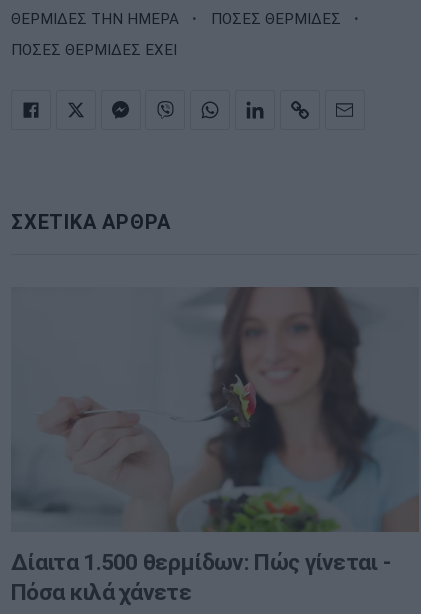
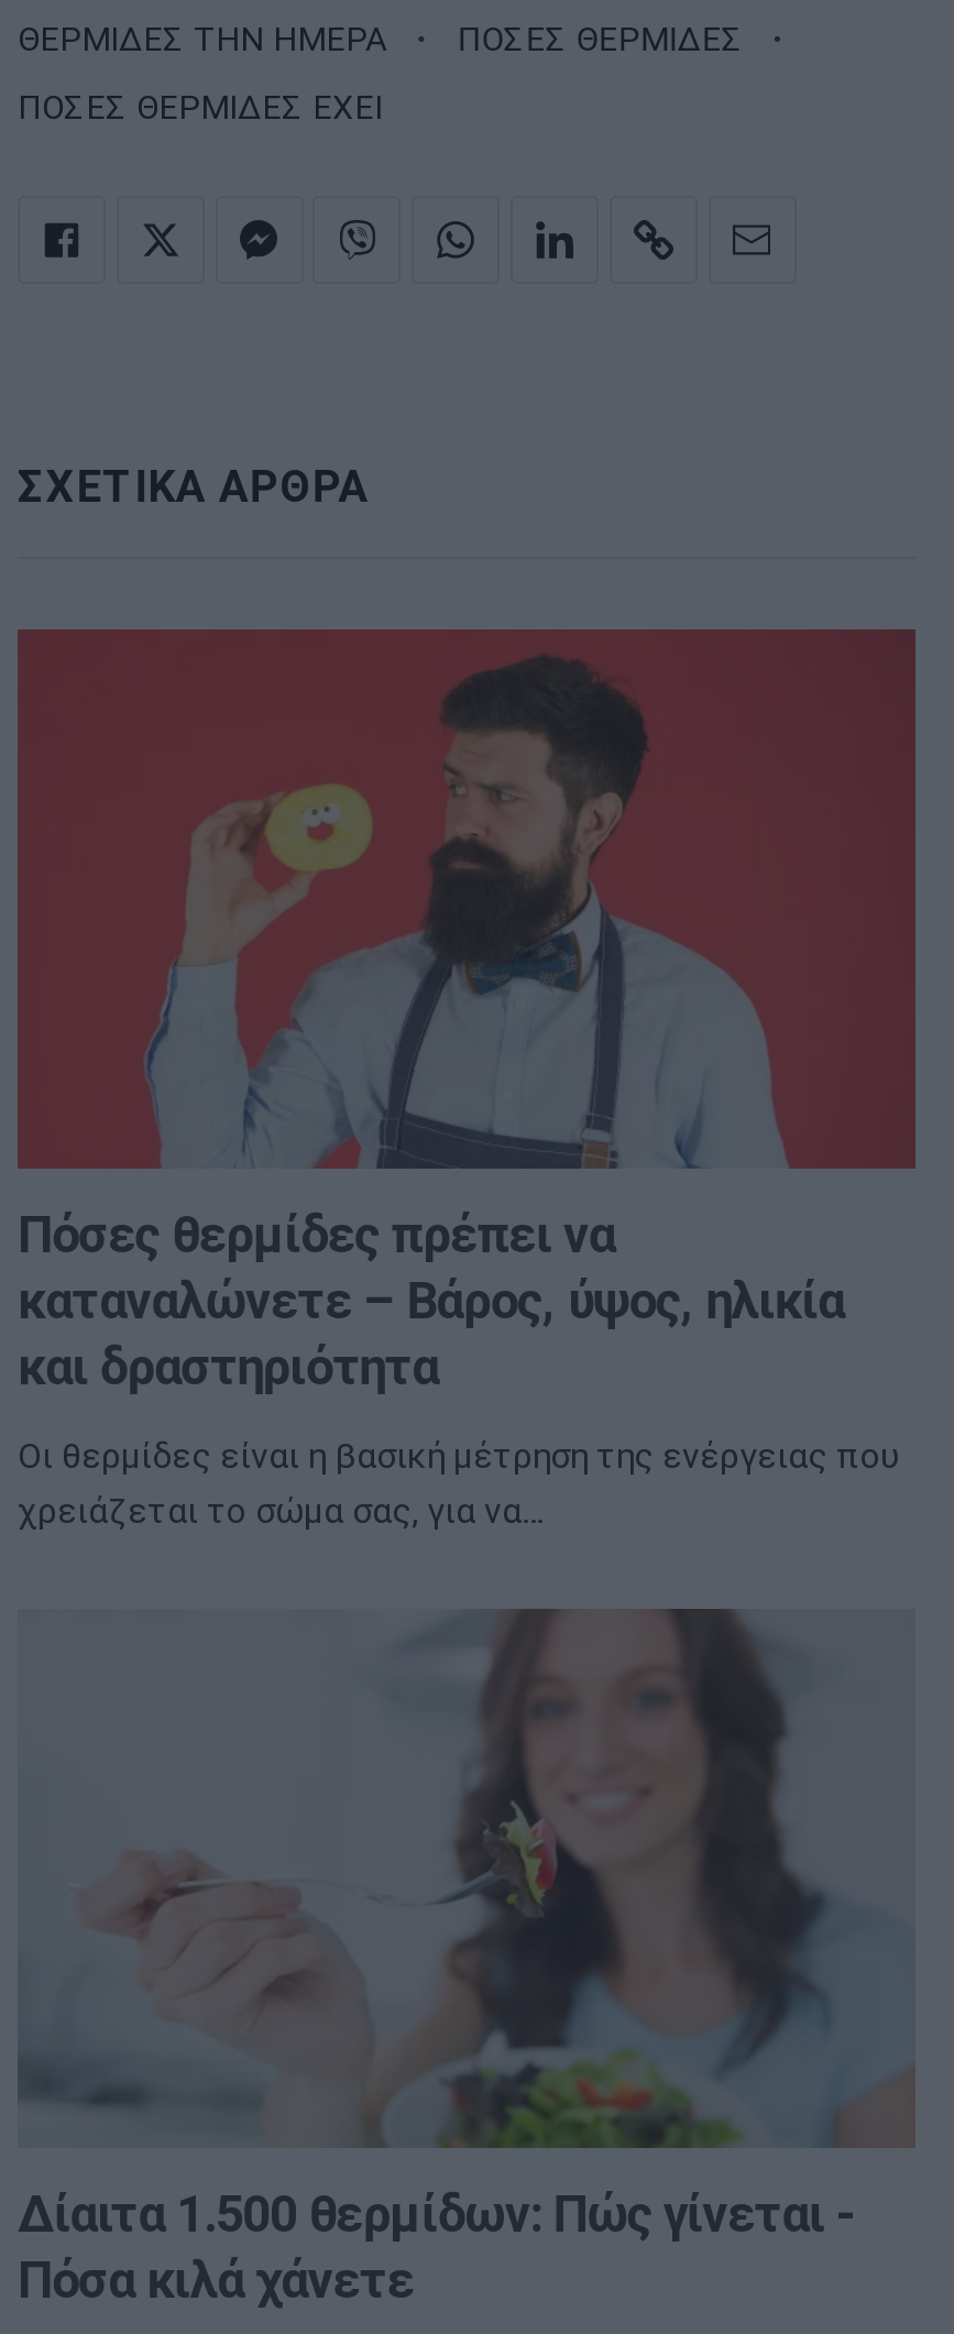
none -> [15,627,918,1533] [image] | Πόσες θερμίδες πρέπει να | καταναλώνετε – Βάρος, ύψος, ηλικία | και δραστηριότητα | Οι θερμίδες είναι η βασική μέτρηση της ενέργειας που | χρειάζεται το σώμα σας, για να…

